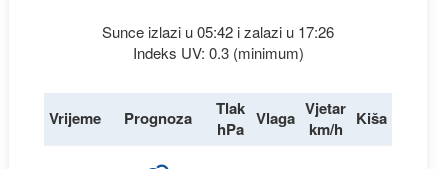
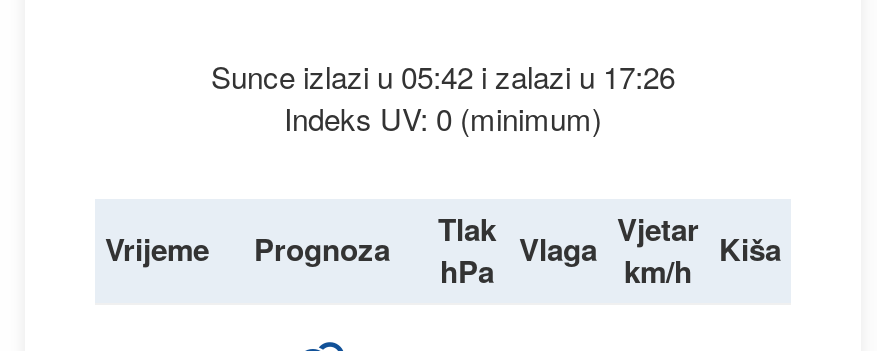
[132,42,303,63] Indeks UV: 0.3 (minimum) -> [284,97,602,139] Indeks UV: 0 (minimum)

